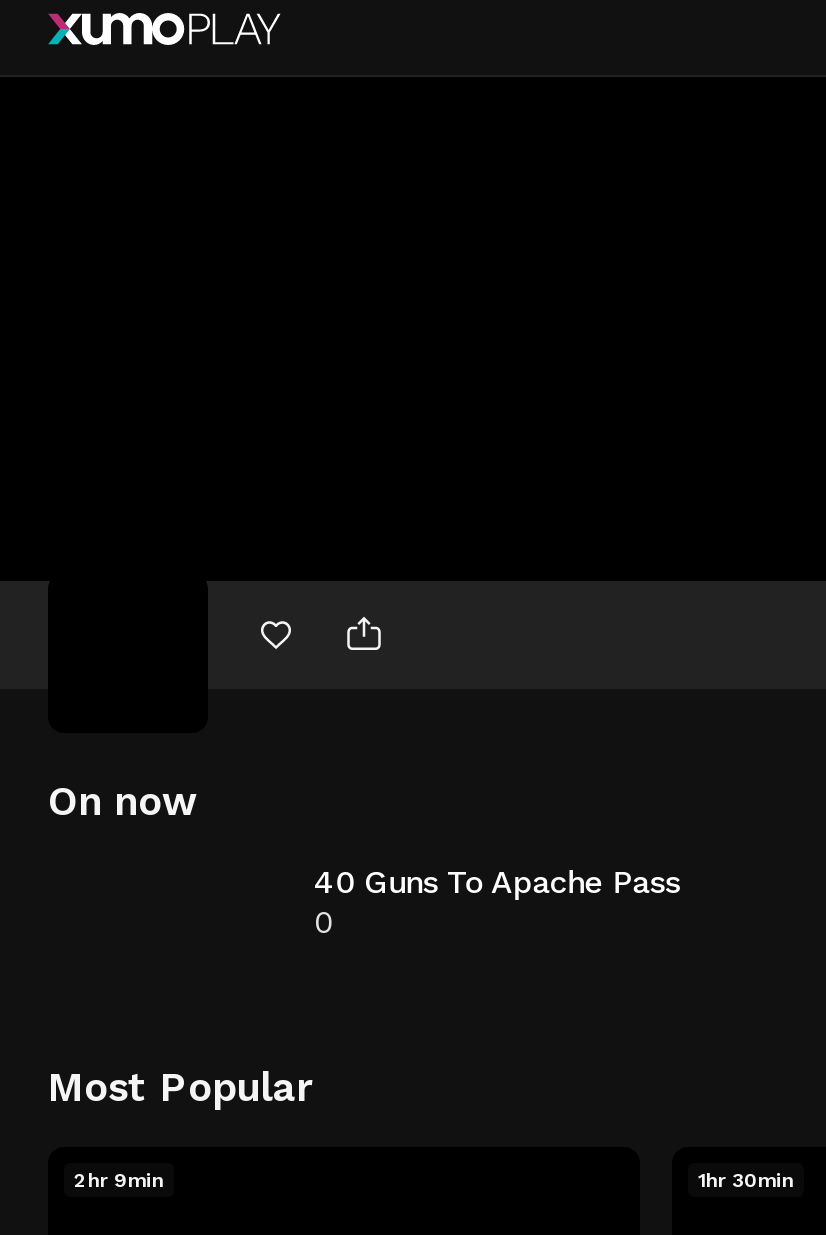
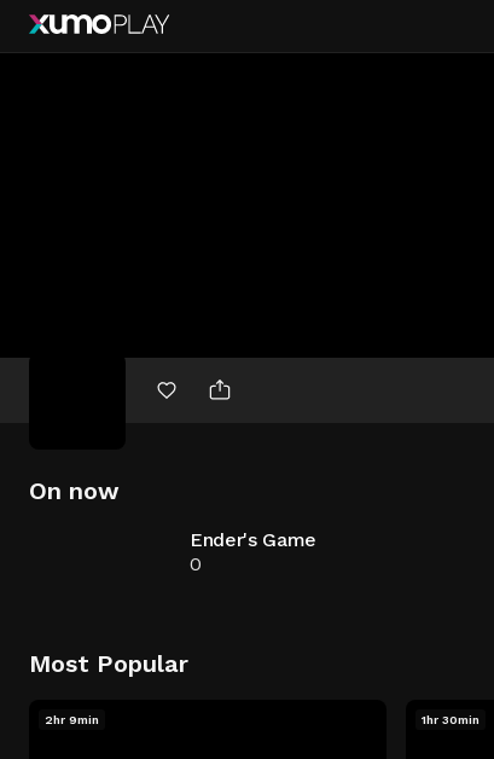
[314,863,680,901] 40 Guns To Apache Pass -> [190,528,317,551] Ender's Game

